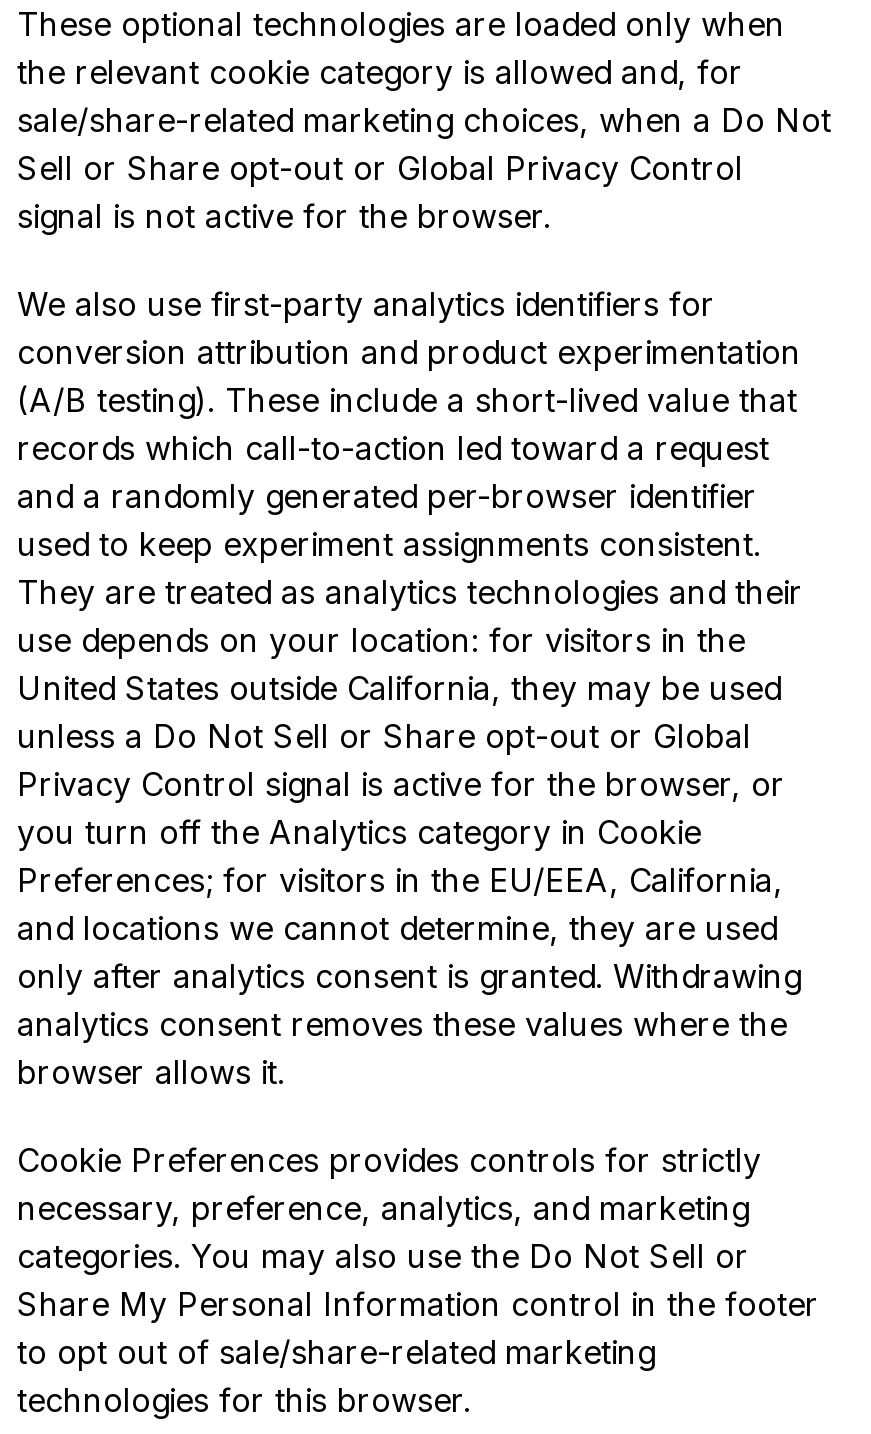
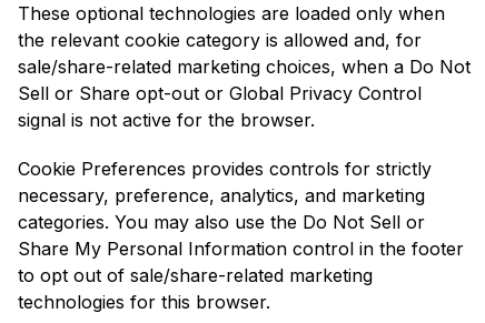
[17,284,803,1092] We also use first-party analytics identifiers for | conversion attribution and product experimentation | (A/B testing). These include a short-lived value that | records which call-to-action led toward a request | and a randomly generated per-browser identifier | used to keep experiment assignments consistent. | They are treated as analytics technologies and their | use depends on your location: for visitors in the | United States outside California, they may be used | unless a Do Not Sell or Share opt-out or Global | Privacy Control signal is active for the browser, or | you turn off the Analytics category in Cookie | Preferences; for visitors in the EU/EEA, California, | and locations we cannot determine, they are used | only after analytics consent is granted. Withdrawing | analytics consent removes these values where the | browser allows it. -> none

